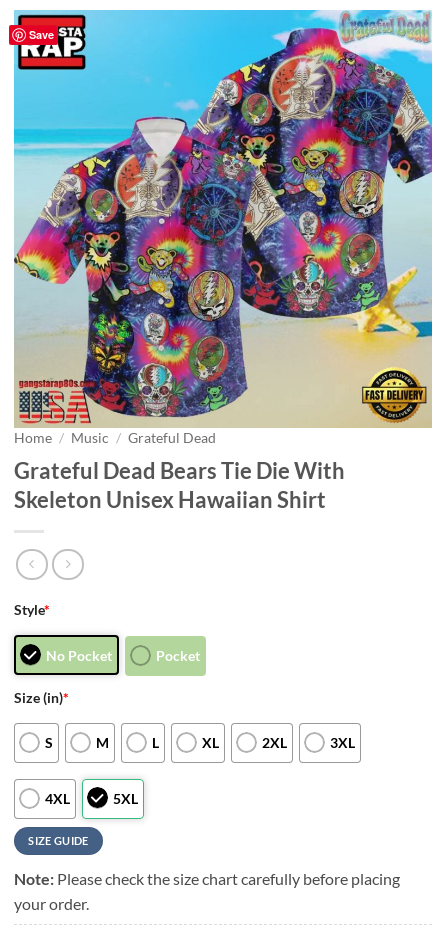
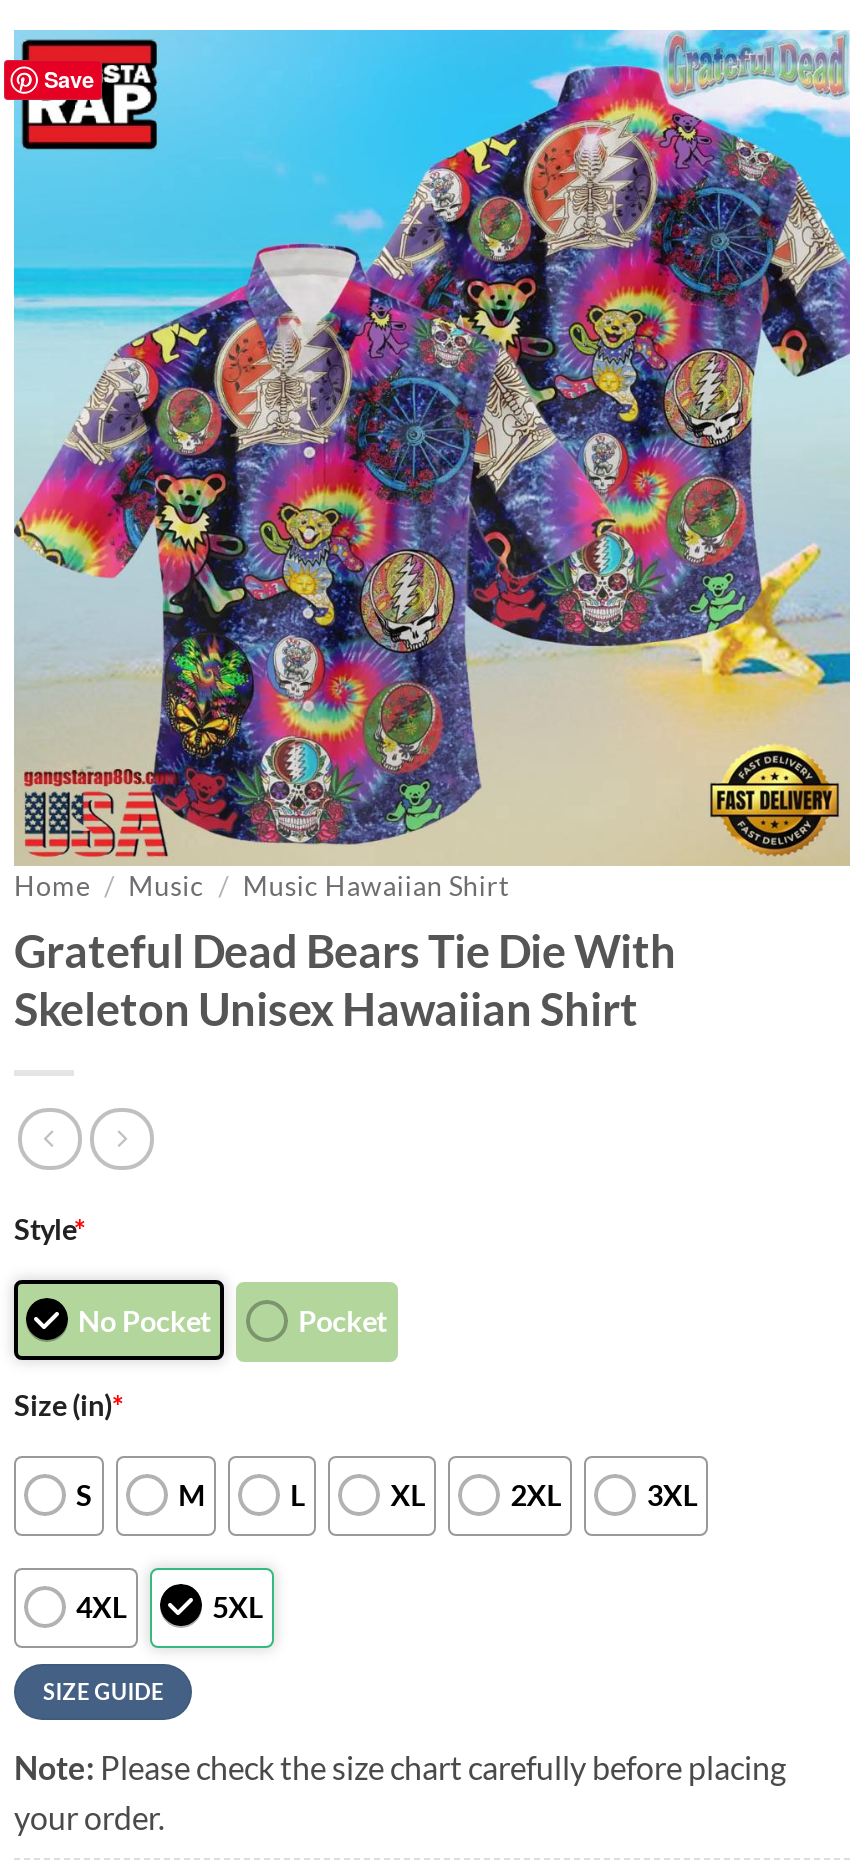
[14,430,216,446] Home / Music / Grateful Dead -> [14,870,509,902] Home / Music / Music Hawaiian Shirt

